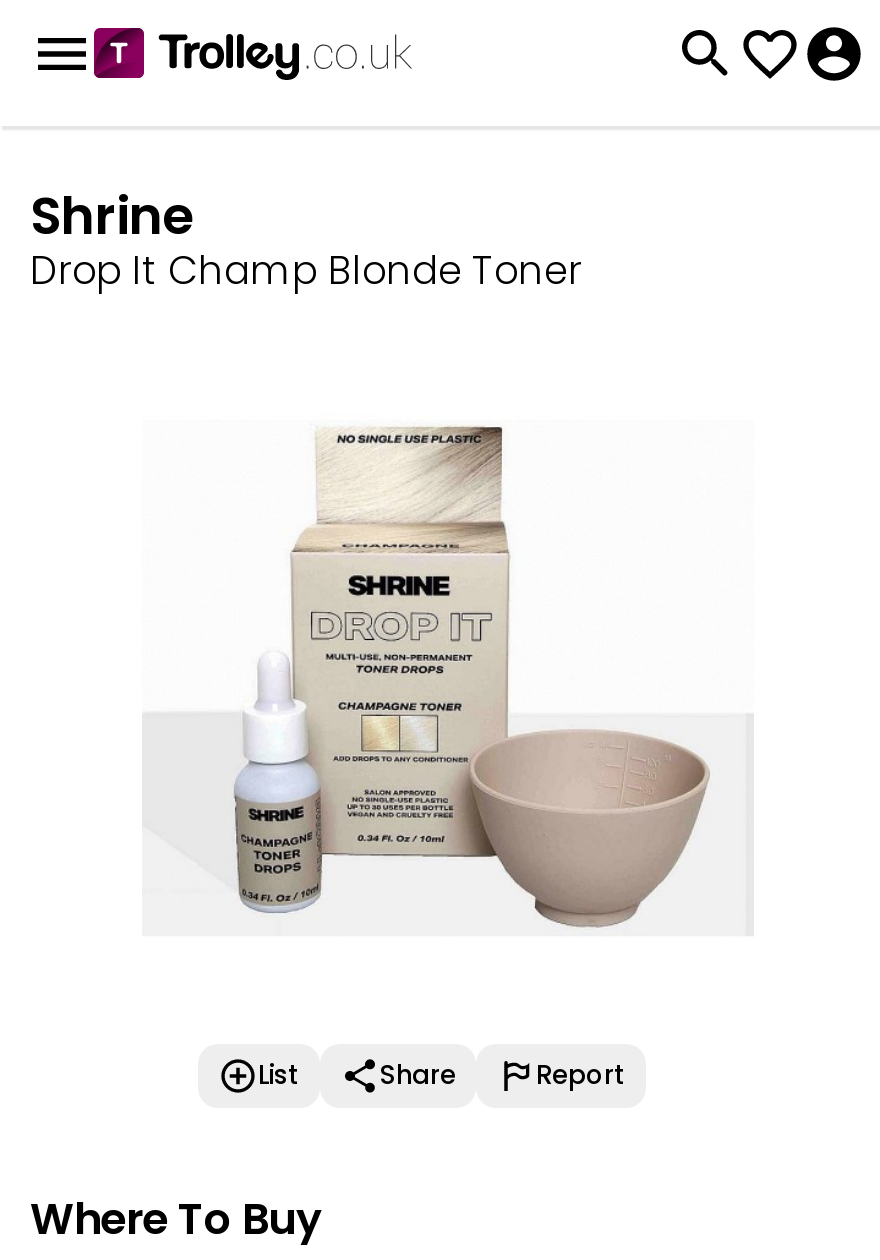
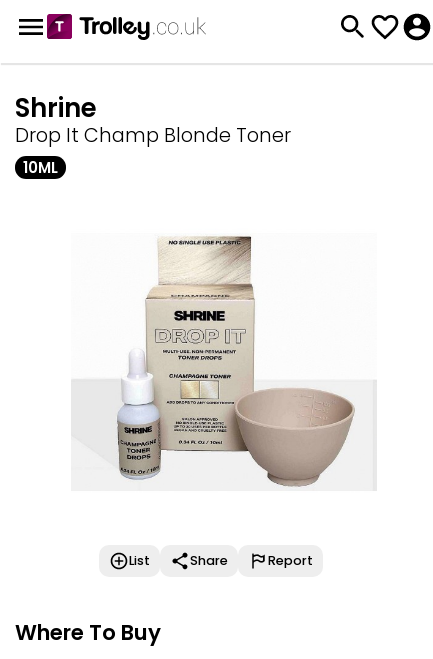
none -> [23,157,58,178] 10ML

